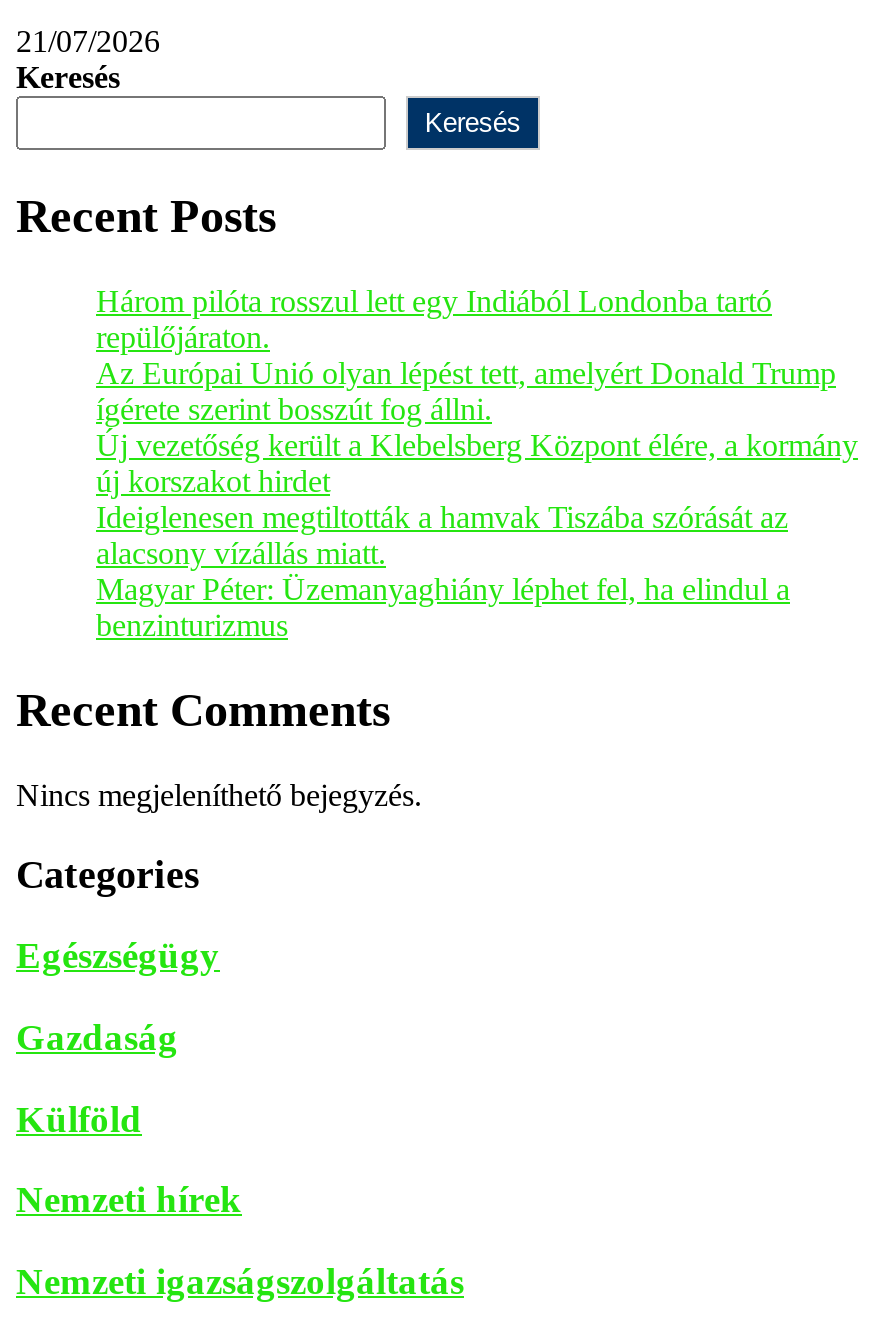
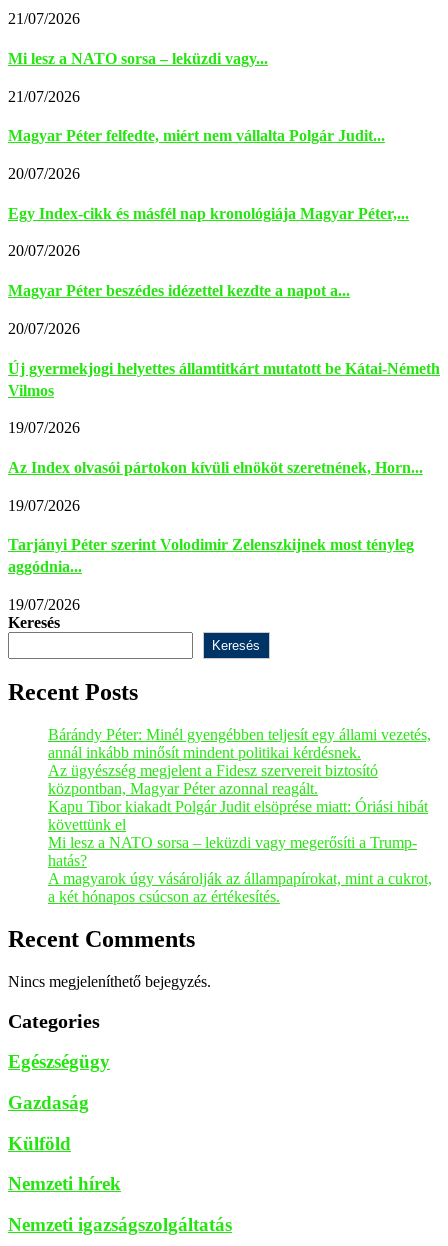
none -> [8,50,440,613] Mi lesz a NATO sorsa – leküzdi vagy... | 21/07/2026 | Magyar Péter felfedte, miért nem vállalta Polgár Judit... | 20/07/2026 | Egy Index-cikk és másfél nap kronológiája Magyar Péter,... | 20/07/2026 | Magyar Péter beszédes idézettel kezdte a napot a... | 20/07/2026 | Új gyermekjogi helyettes államtitkárt mutatott be Kátai-Németh | Vilmos | 19/07/2026 | Az Index olvasói pártokon kívüli elnököt szeretnének, Horn... | 19/07/2026 | Tarjányi Péter szerint Volodimir Zelenszkijnek most tényleg | aggódnia... | 19/07/2026
[96,284,858,642] Három pilóta rosszul lett egy Indiából Londonba tartó | repülőjáraton. | Az Európai Unió olyan lépést tett, amelyért Donald Trump | ígérete szerint bosszút fog állni. | Új vezetőség került a Klebelsberg Központ élére, a kormány | új korszakot hirdet | Ideiglenesen megtiltották a hamvak Tiszába szórását az | alacsony vízállás miatt. | Magyar Péter: Üzemanyaghiány léphet fel, ha elindul a | benzinturizmus -> [48,726,432,905] Bárándy Péter: Minél gyengébben teljesít egy állami vezetés, | annál inkább minősít mindent politikai kérdésnek. | Az ügyészség megjelent a Fidesz szervereit biztosító | központban, Magyar Péter azonnal reagált. | Kapu Tibor kiakadt Polgár Judit elsöprése miatt: Óriási hibát | követtünk el | Mi lesz a NATO sorsa – leküzdi vagy megerősíti a Trump- | hatás? | A magyarok úgy vásárolják az állampapírokat, mint a cukrot, | a két hónapos csúcson az értékesítés.

